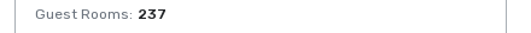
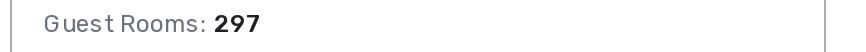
[35,6,167,22] Guest Rooms: 237 -> [44,10,262,38] Guest Rooms: 297

